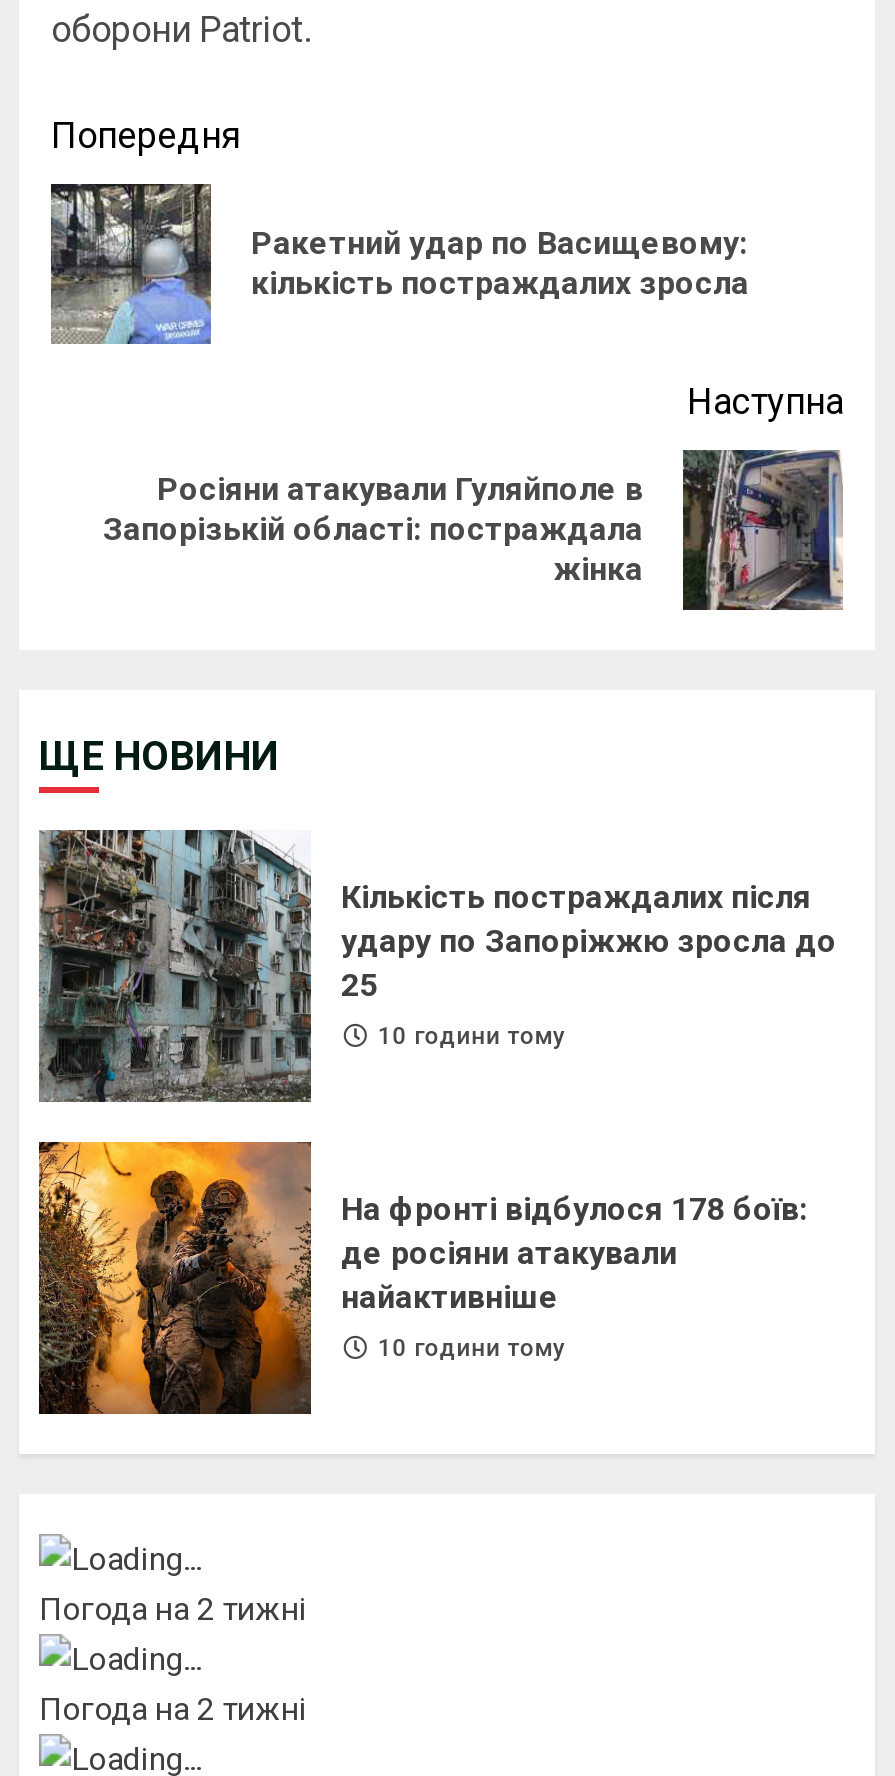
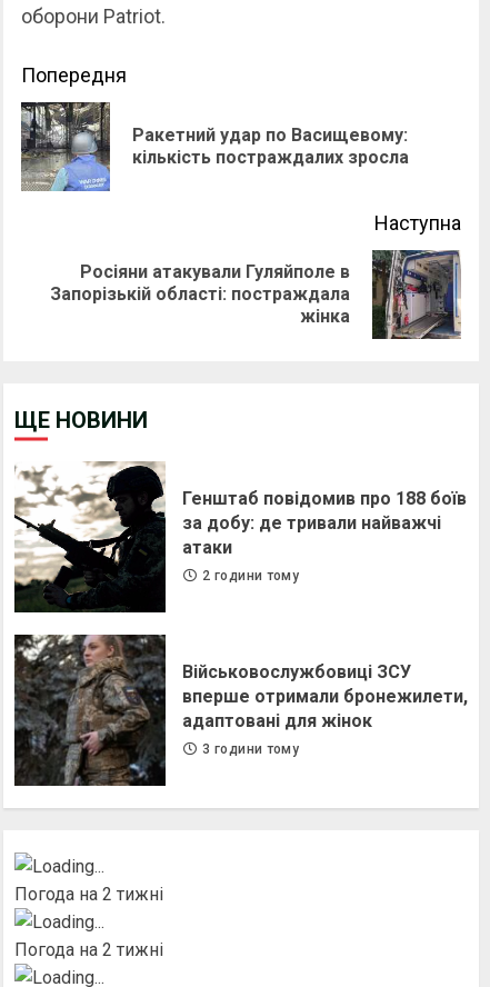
[37,828,837,1104] [image] | Кількість постраждалих після | удару по Запоріжжю зросла до | 25 -> [14,461,467,614] [image] | Генштаб повідомив про 188 боїв | за добу: де тривали найважчі | атаки
[371,1023,566,1051] 10 години тому -> [199,569,299,584] 2 години тому
[37,1140,807,1416] [image] | На фронті відбулося 178 боїв: | де росіяни атакували | найактивніше -> [13,634,468,787] [image] | Військовослужбовиці ЗСУ | вперше отримали бронежилети, | адаптовані для жінок
[371,1335,566,1363] 10 години тому -> [199,742,299,757] 3 години тому

